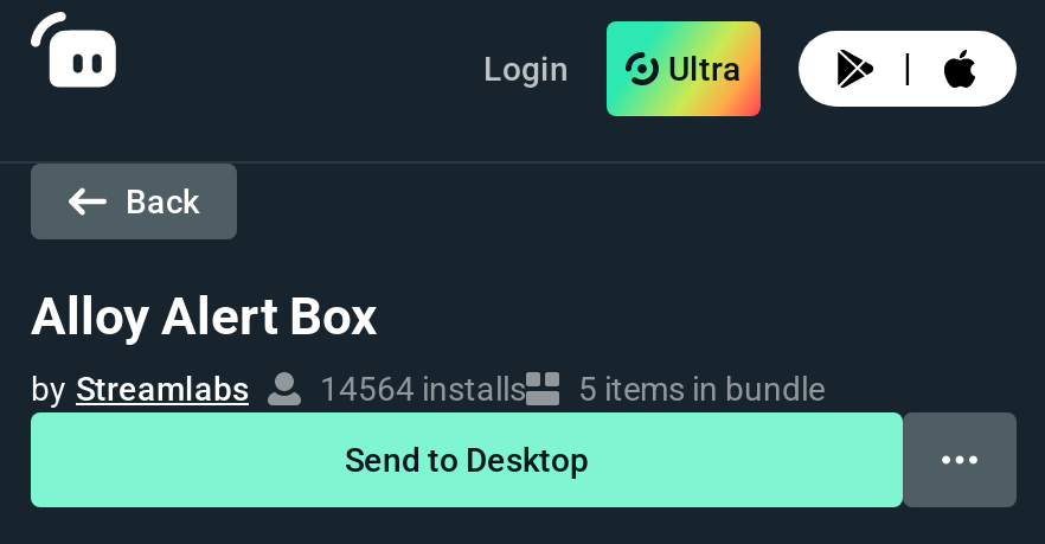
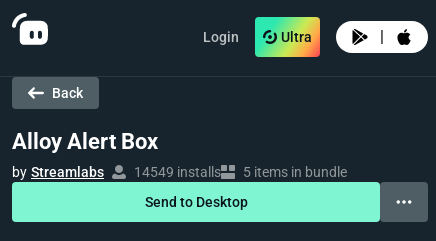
[31,370,825,408] by Streamlabs 14564 installs 5 items in bundle -> [12,164,347,180] by Streamlabs 14549 installs 5 items in bundle

